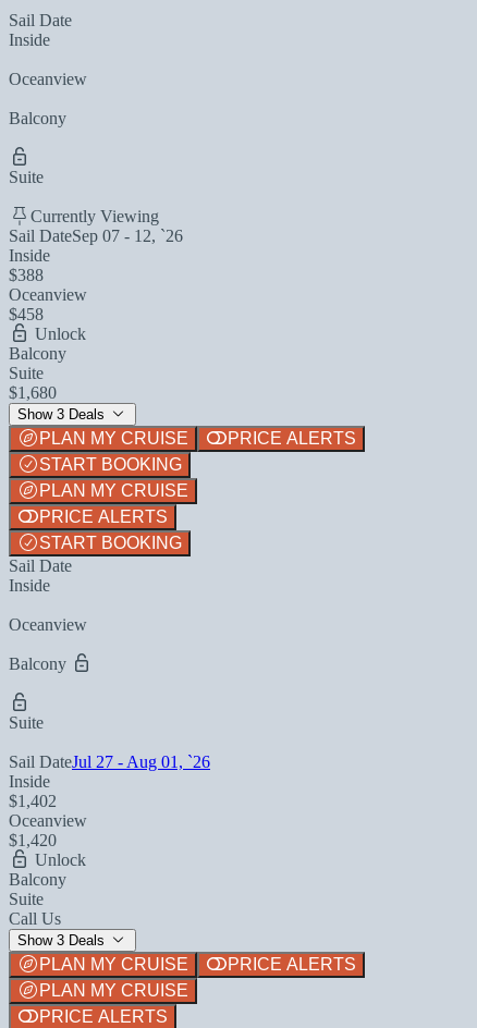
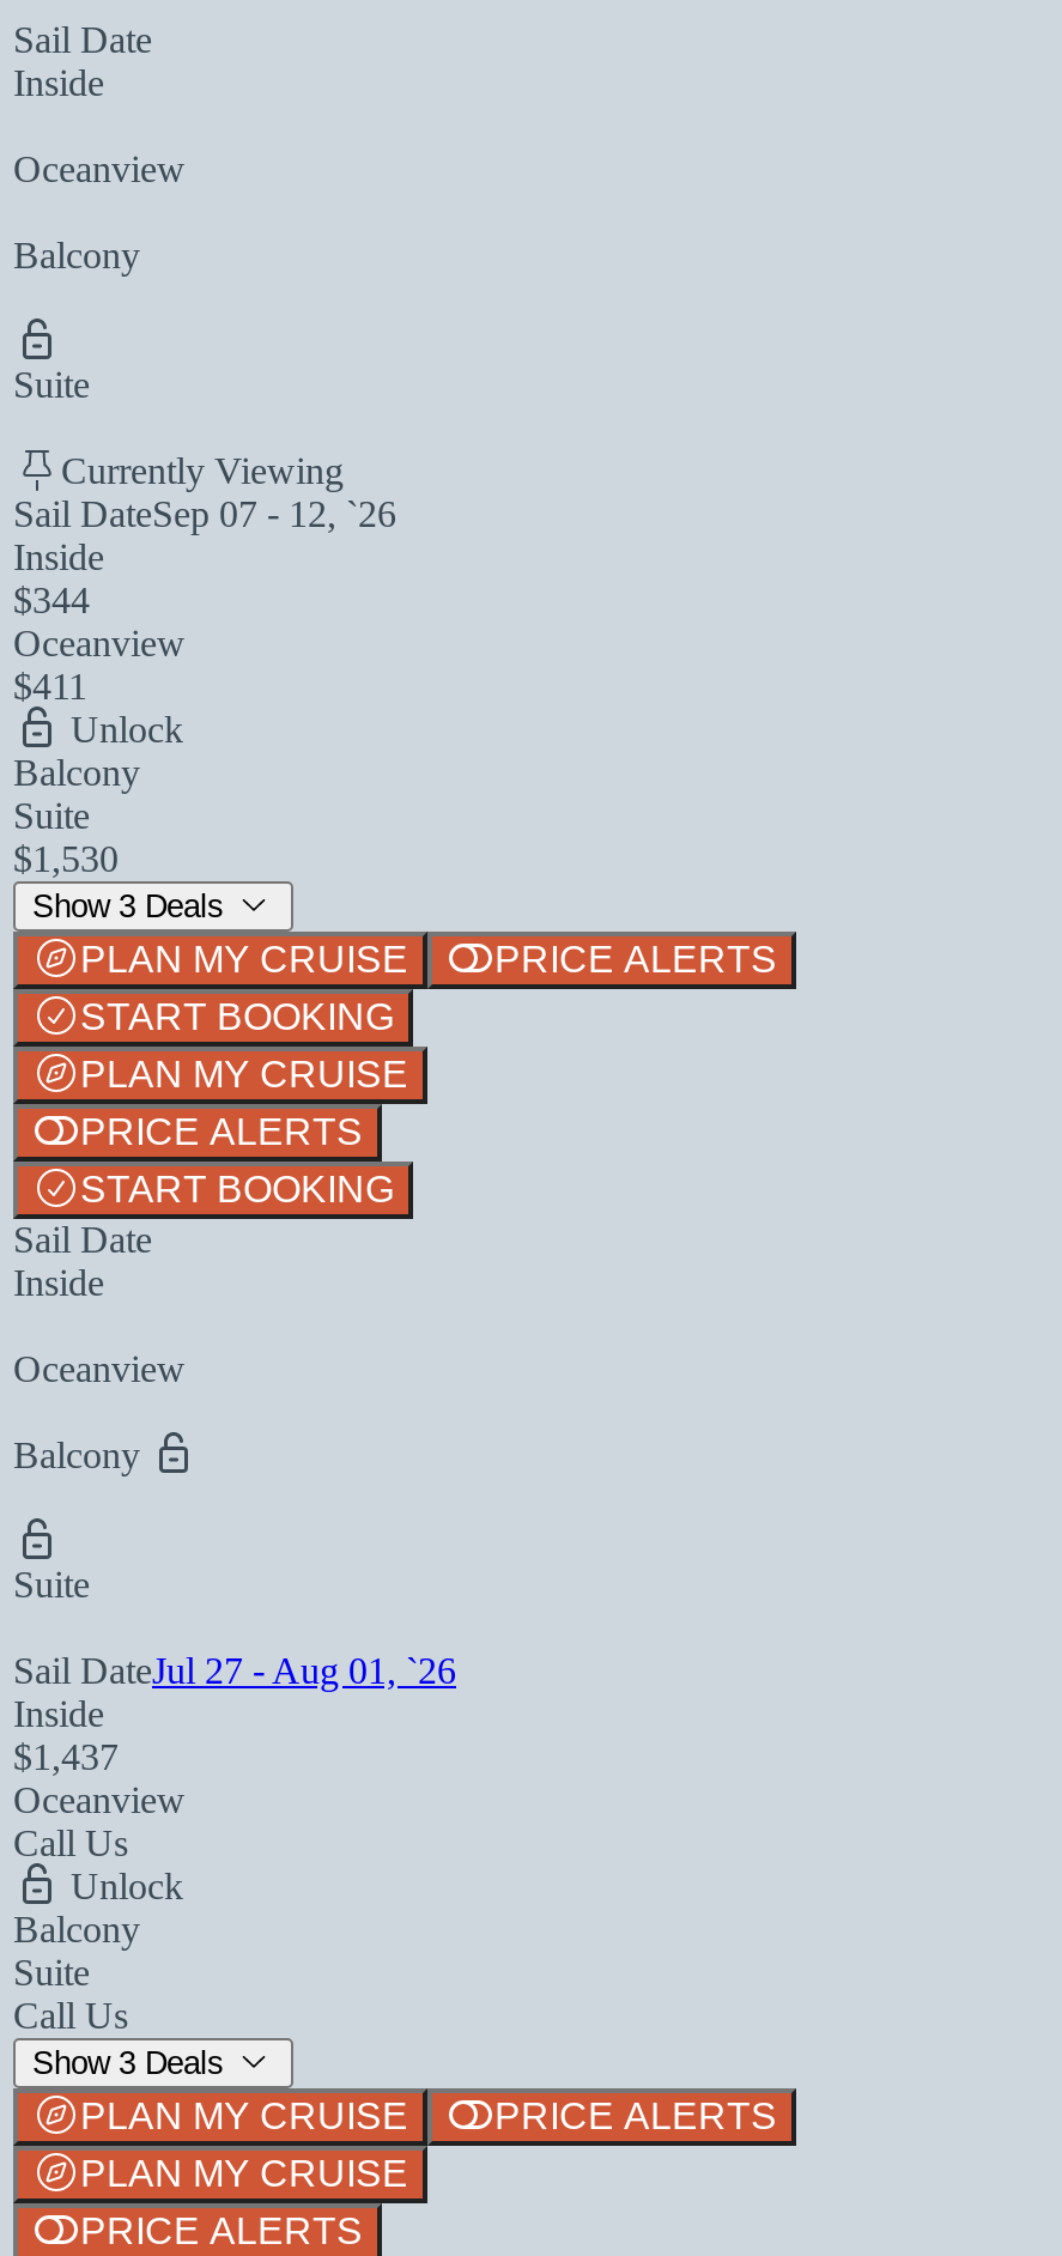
[9,265,44,284] $388 -> [13,579,90,620] $344
[9,305,44,323] $458 -> [13,665,87,706] $411
[9,383,57,402] $1,680 -> [13,838,119,878] $1,530
[9,791,57,810] $1,402 -> [13,1736,119,1777] $1,437
[9,831,57,849] $1,420 -> [13,1822,128,1863] Call Us

